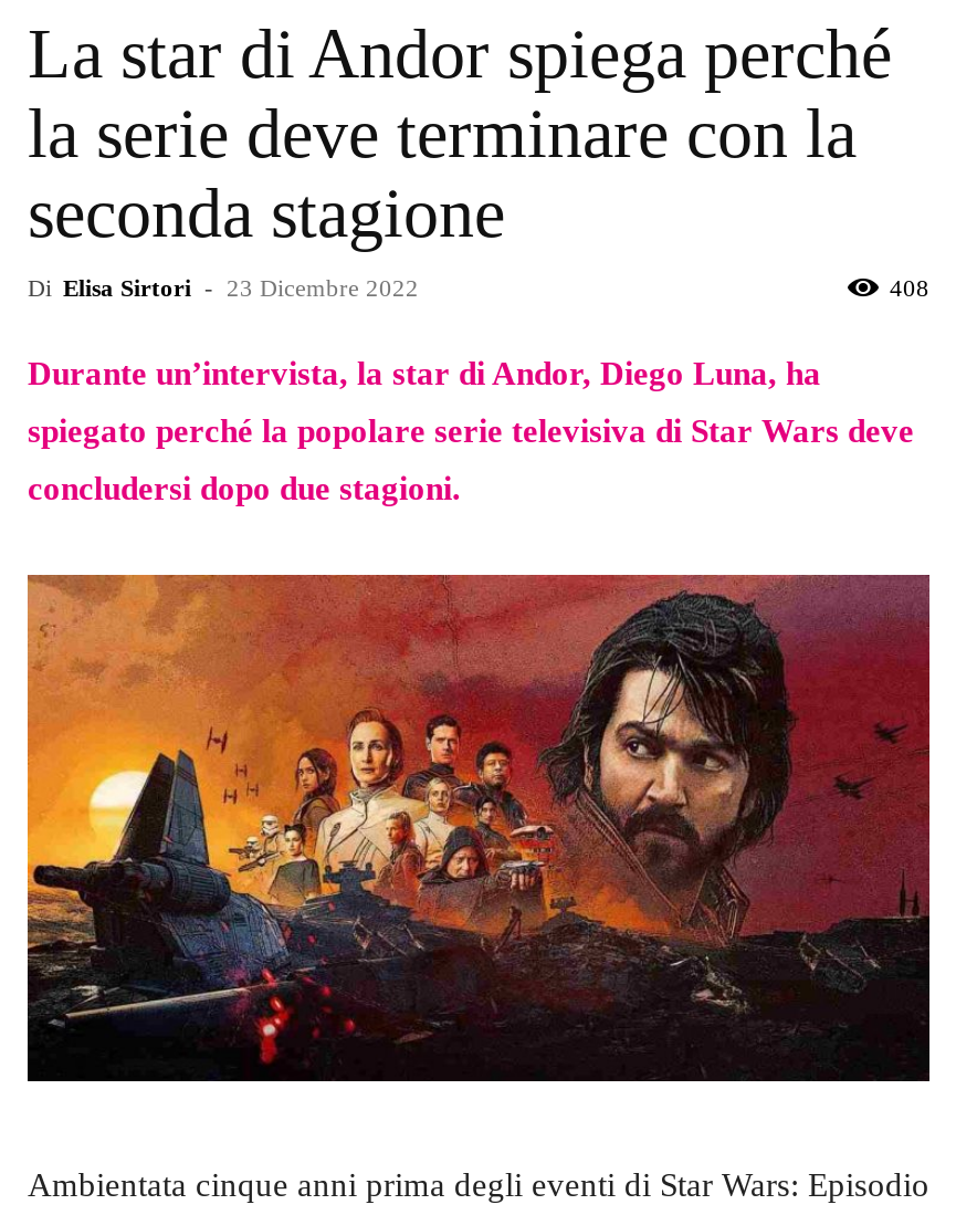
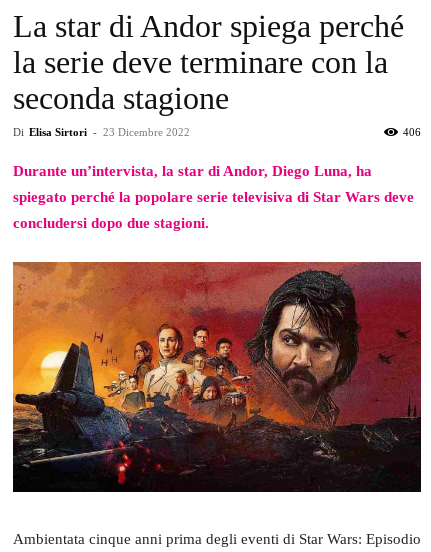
[890,274,929,301] 408 -> [403,126,421,138] 406

